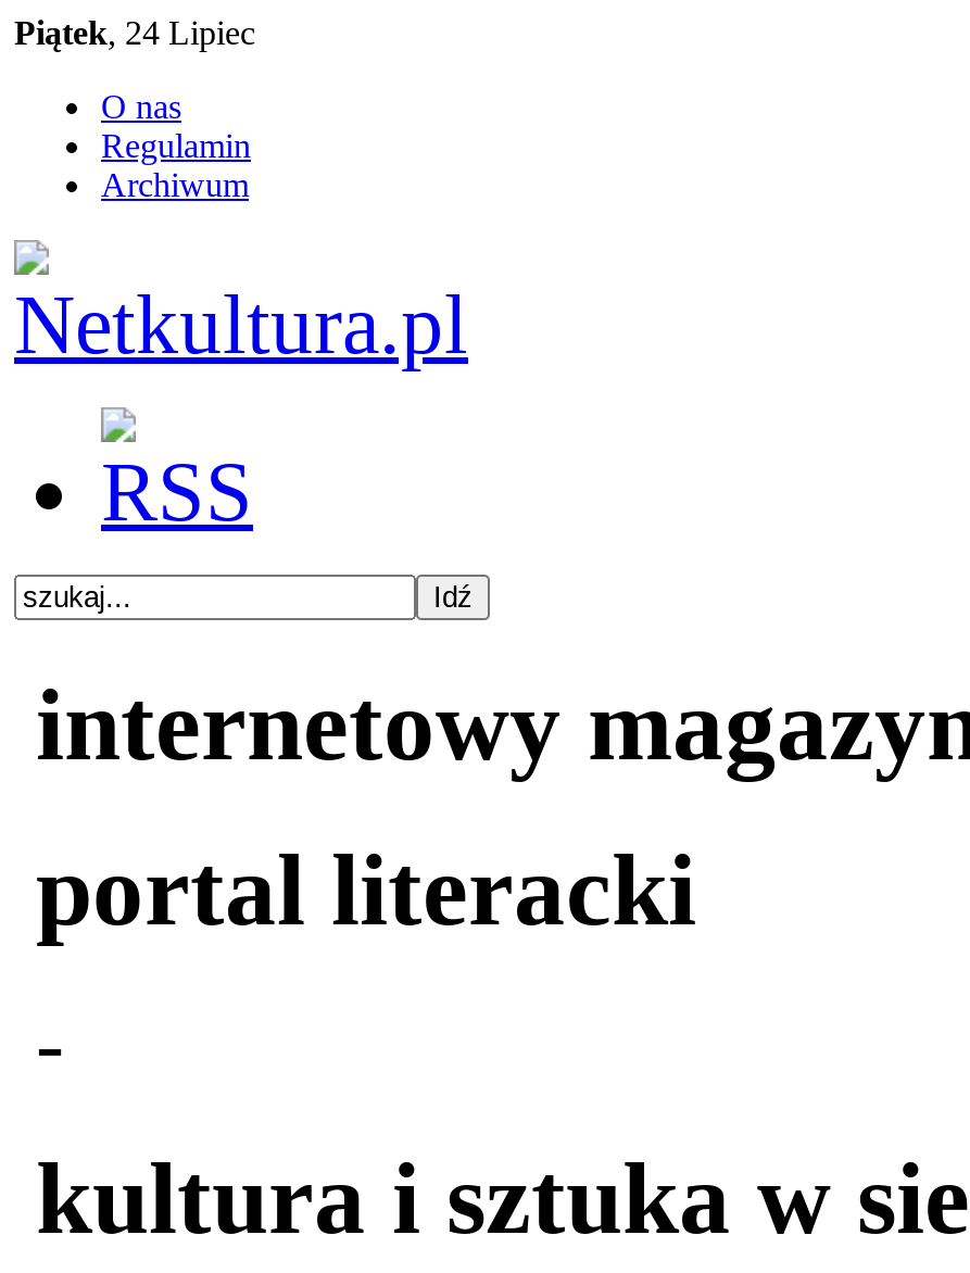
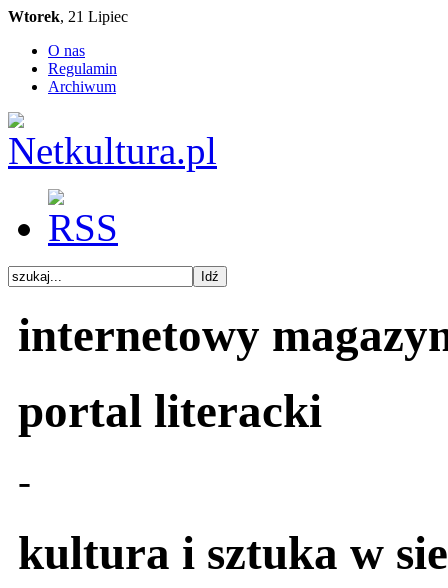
[14,14,255,51] Piątek, 24 Lipiec -> [8,8,128,25] Wtorek, 21 Lipiec

